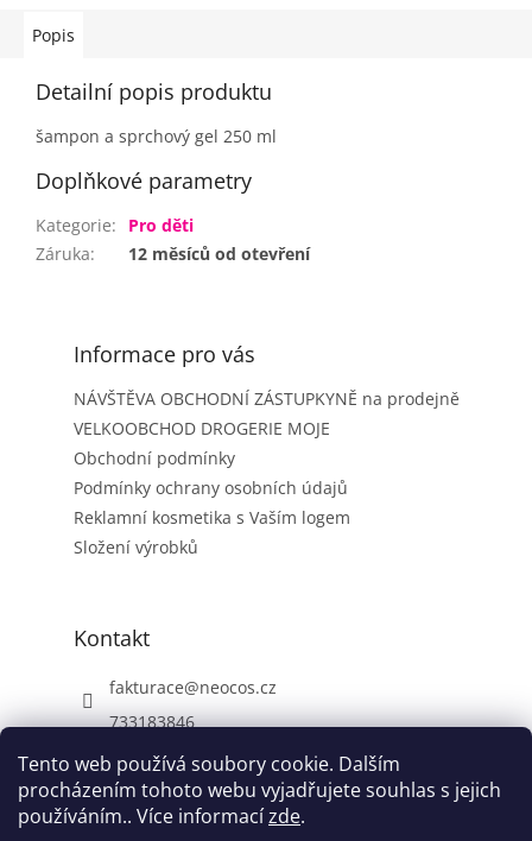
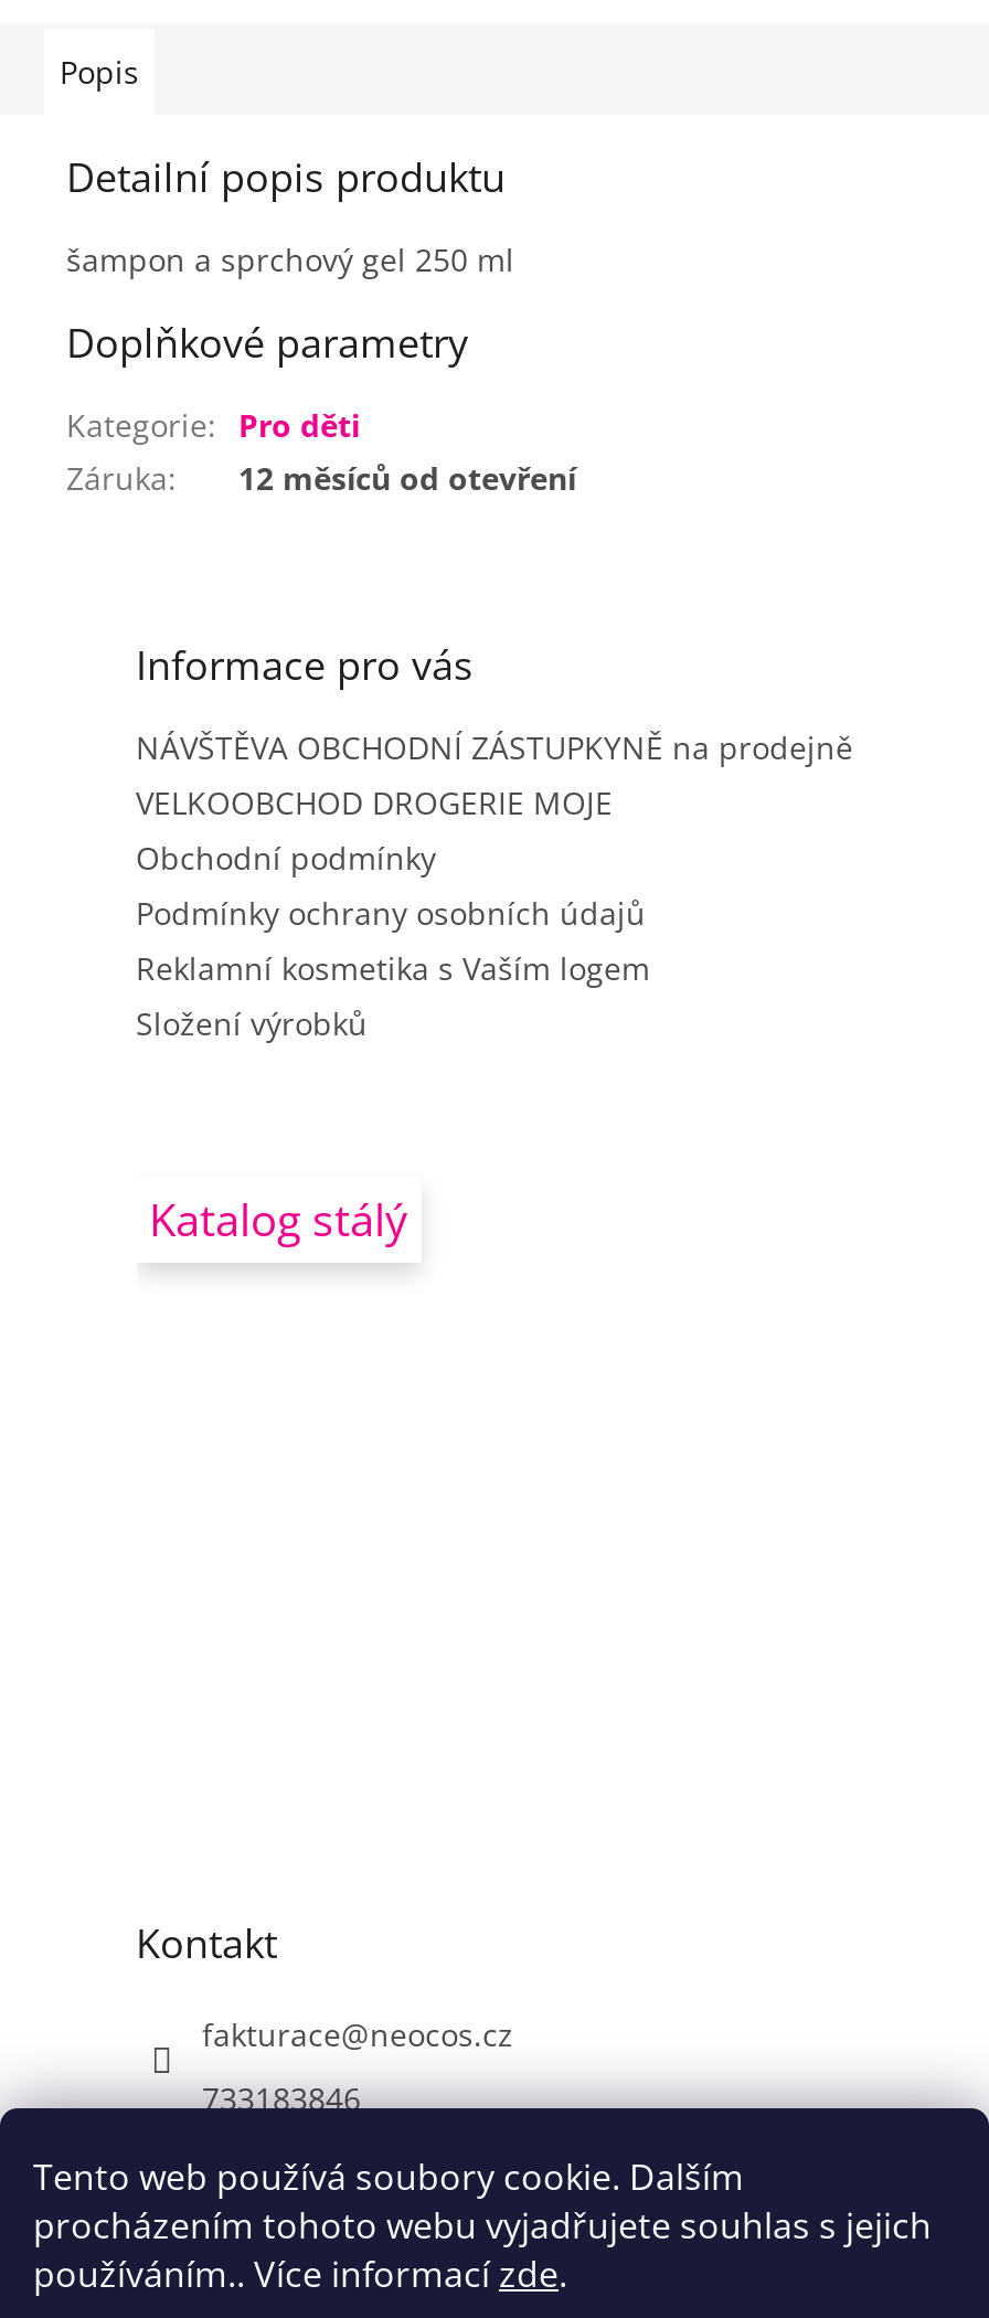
none -> [149,1190,407,1250] Katalog stálý

